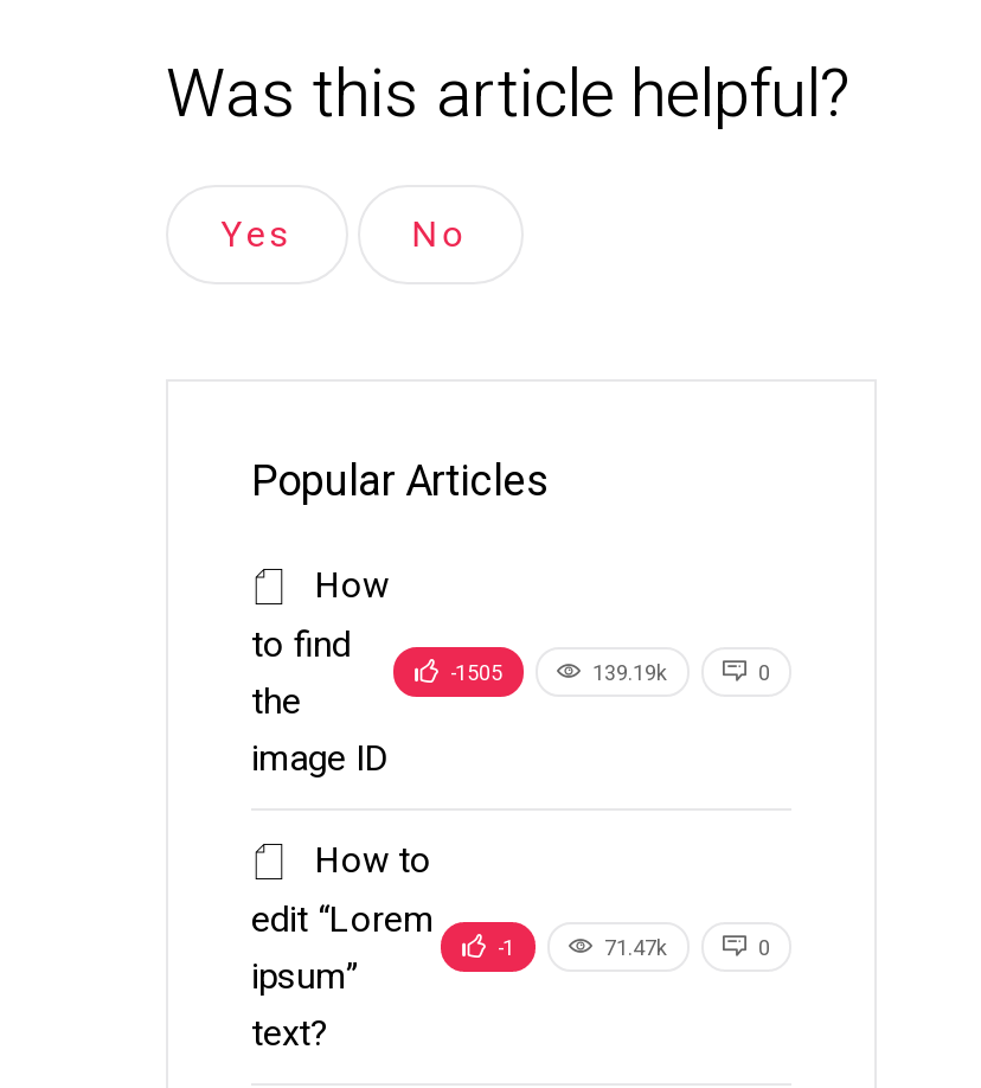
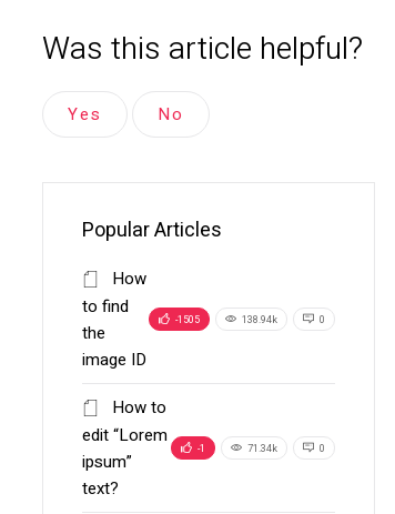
[592,659,668,690] 139.19k -> [242,313,277,327] 138.94k
[604,934,668,965] 71.47k -> [247,442,277,456] 71.34k

